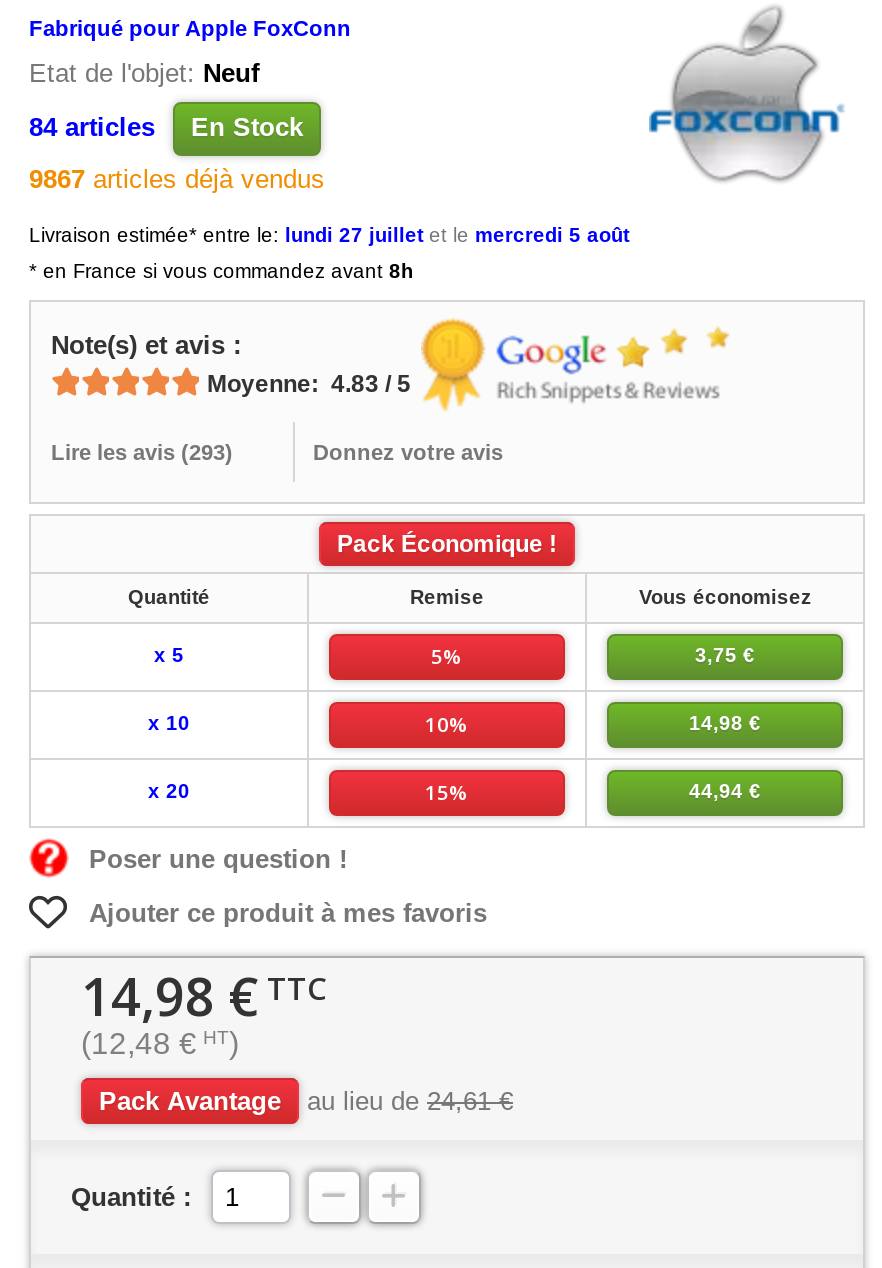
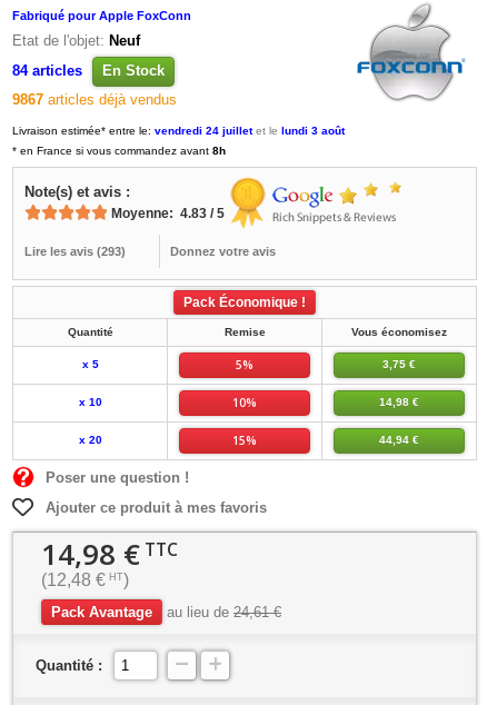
[29,223,629,245] Livraison estimée* entre le: lundi 27 juillet et le mercredi 5 août -> [12,124,345,136] Livraison estimée* entre le: vendredi 24 juillet et le lundi 3 août

